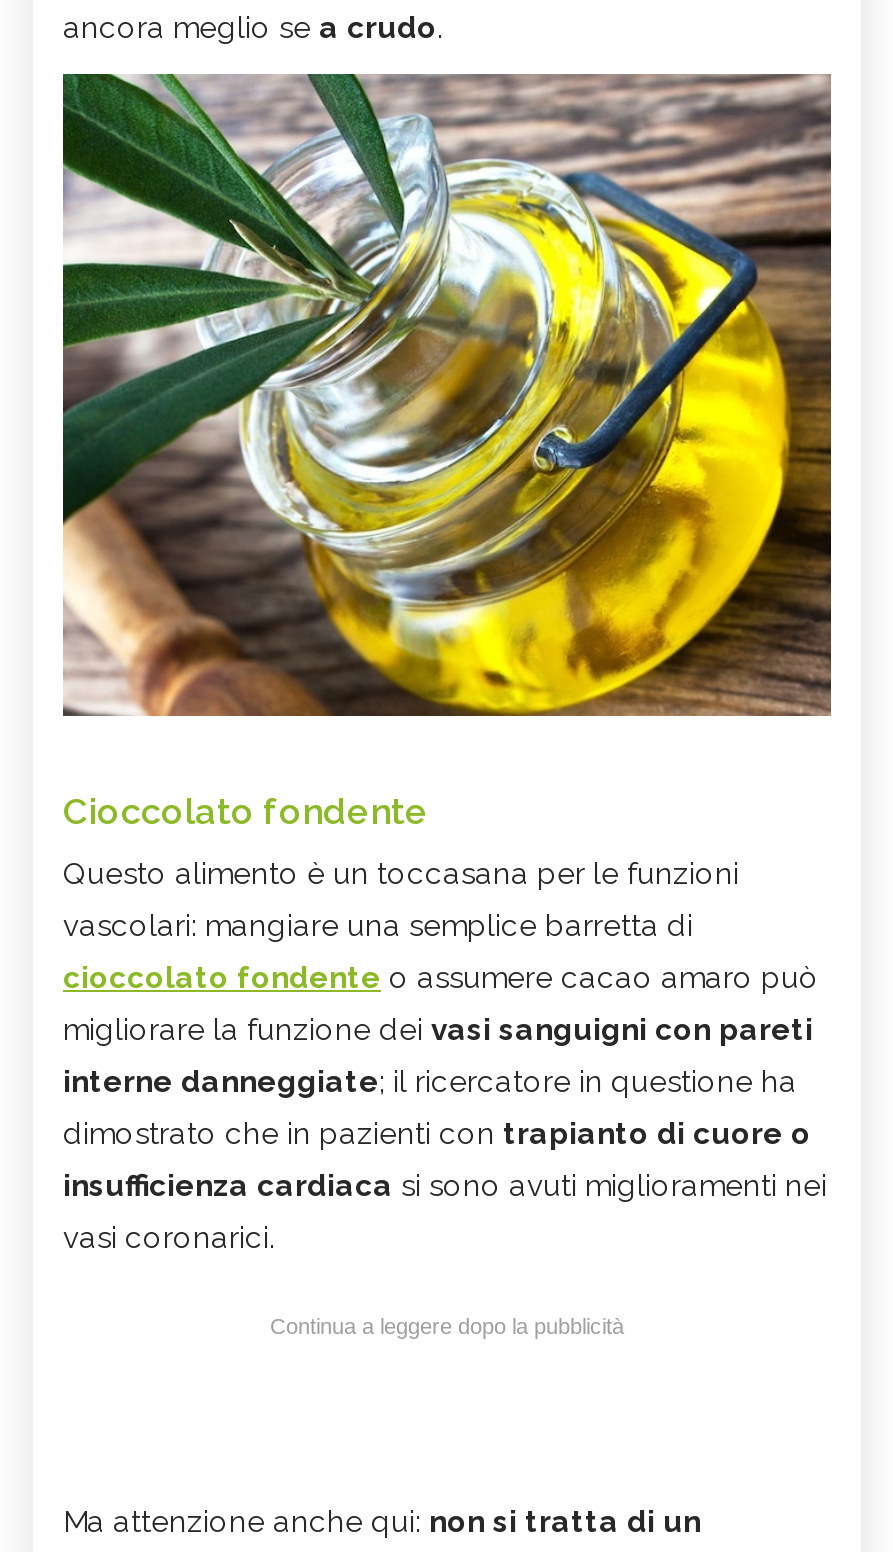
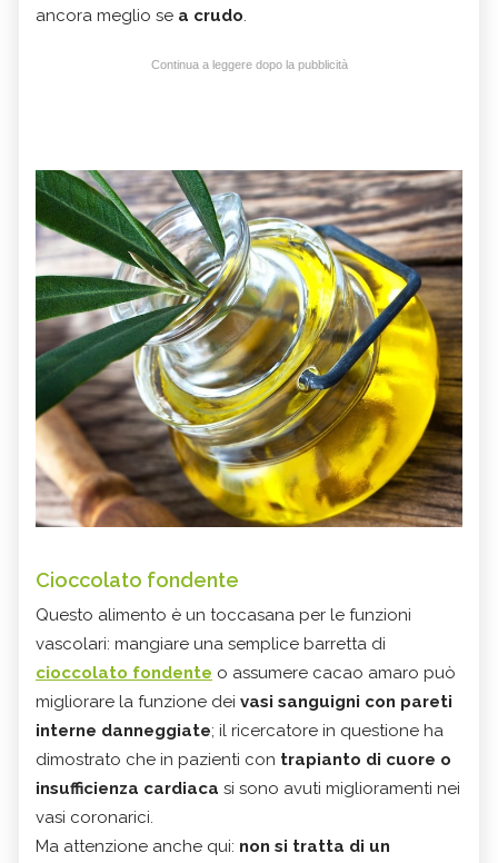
moved [61,70,835,1255] -> [34,168,465,827]: [image] | Cioccolato fondente | Questo alimento è un toccasana per le funzioni | ... | insufficienza cardiaca si sono avuti miglioramenti nei | vasi coronarici.
moved [270,1313,624,1337] -> [151,57,347,71]: Continua a leggere dopo la pubblicità

